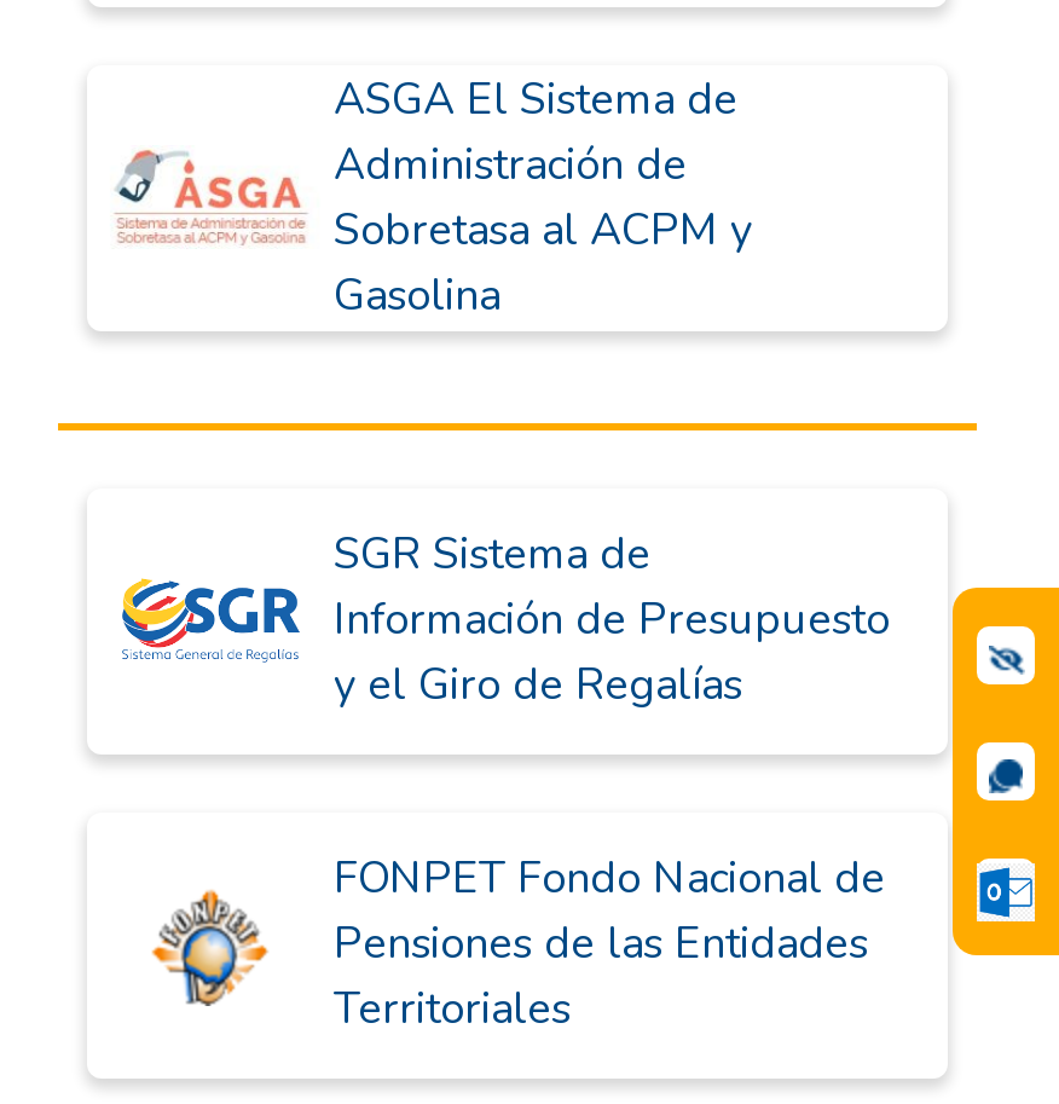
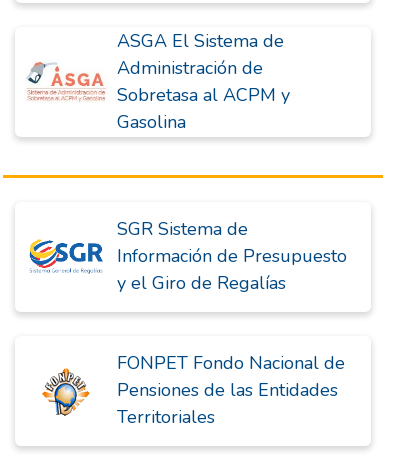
[950,585,1052,958] [image] -> none

